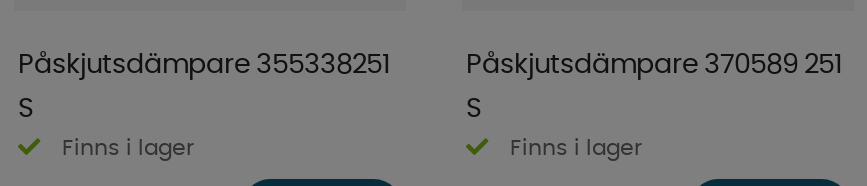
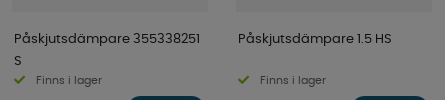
[466,51,842,123] Påskjutsdämpare 370589 251 | S -> [238,32,392,46] Påskjutsdämpare 1.5 HS

